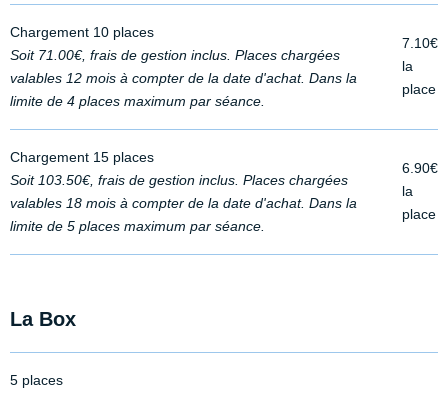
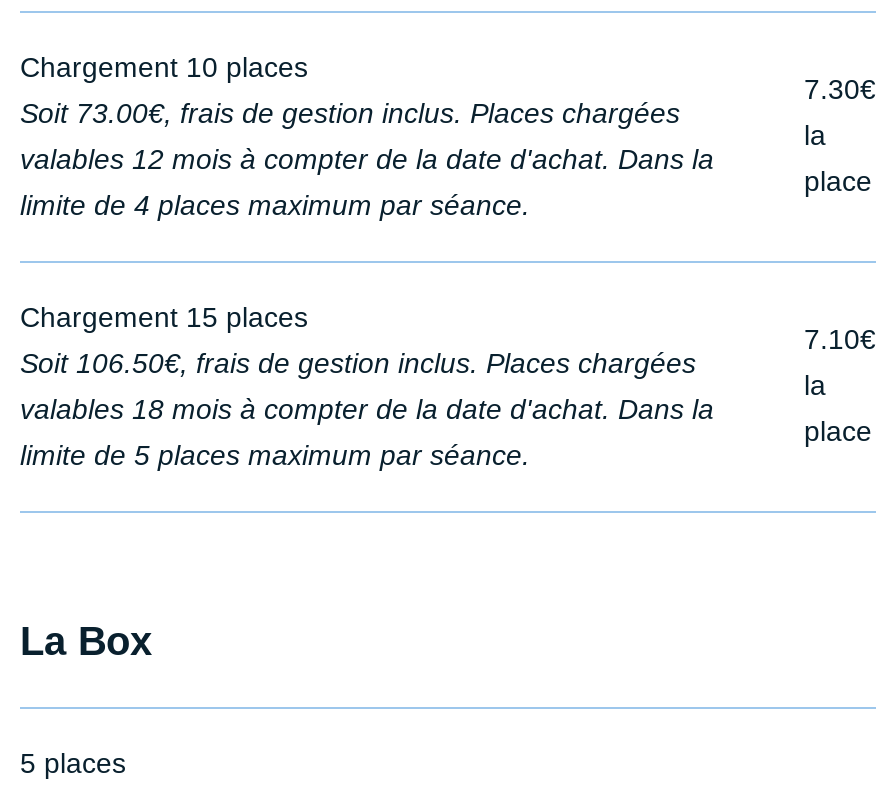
[402,35,438,51] 7.10€ -> [804,73,876,105] 7.30€
[10,47,340,63] Soit 71.00€, frais de gestion inclus. Places chargées -> [20,97,680,129] Soit 73.00€, frais de gestion inclus. Places chargées
[402,160,438,176] 6.90€ -> [804,323,876,355] 7.10€
[10,172,348,188] Soit 103.50€, frais de gestion inclus. Places chargées -> [20,347,696,379] Soit 106.50€, frais de gestion inclus. Places chargées

